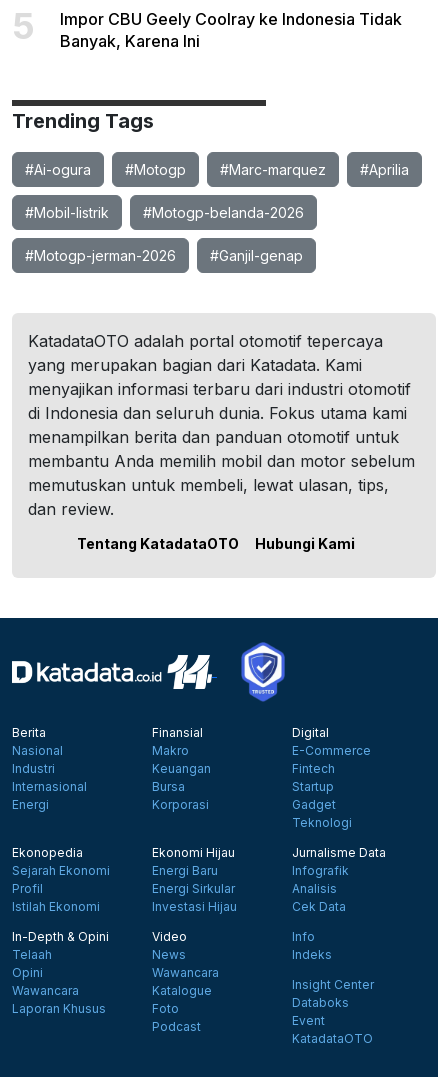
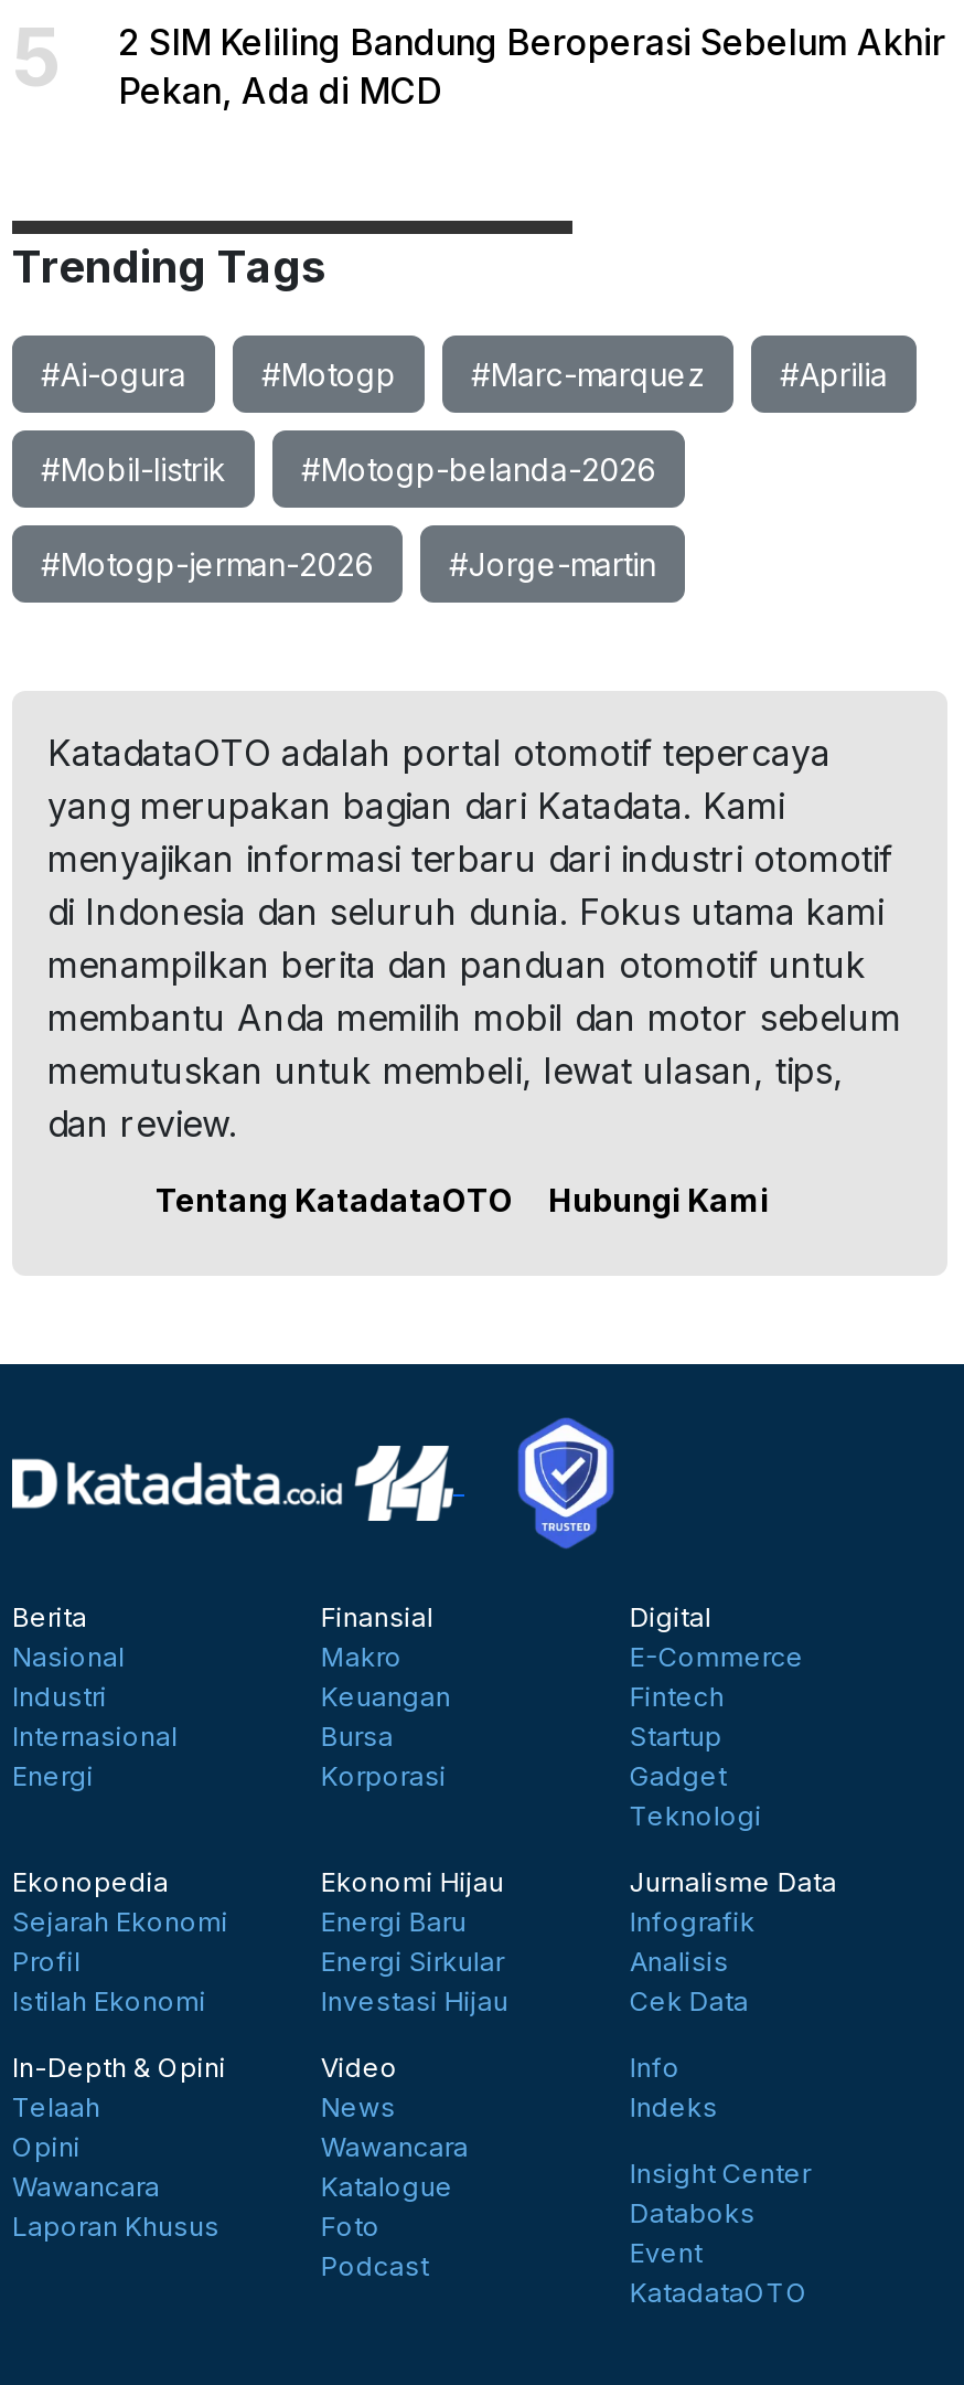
[60,9,402,51] Impor CBU Geely Coolray ke Indonesia Tidak | Banyak, Karena Ini -> [118,20,945,113] 2 SIM Keliling Bandung Beroperasi Sebelum Akhir | Pekan, Ada di MCD
[210,247,303,264] #Ganjil-genap -> [449,545,656,583] #Jorge-martin

